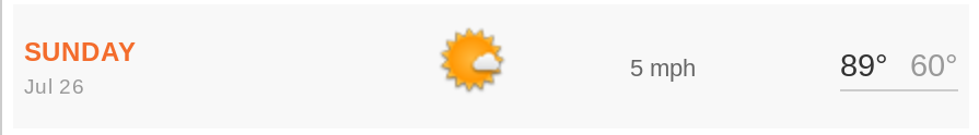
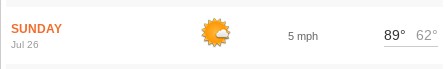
[840,48,958,83] 89° 60° -> [384,27,438,43] 89° 62°

